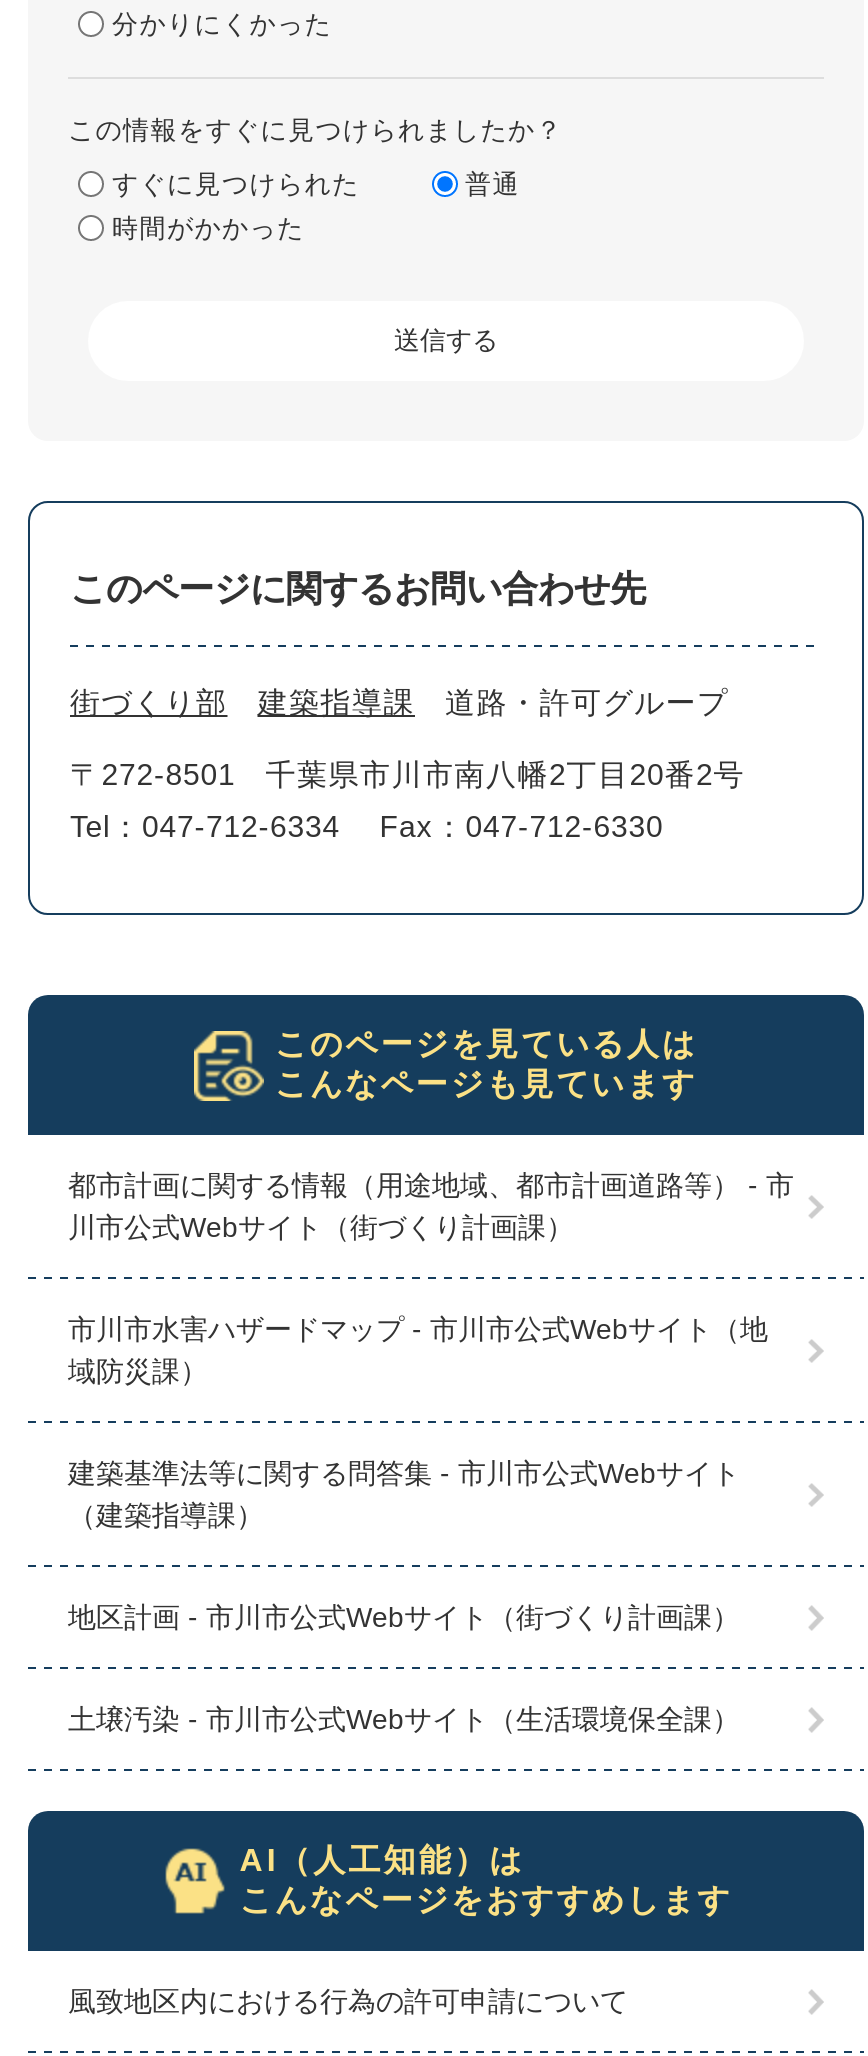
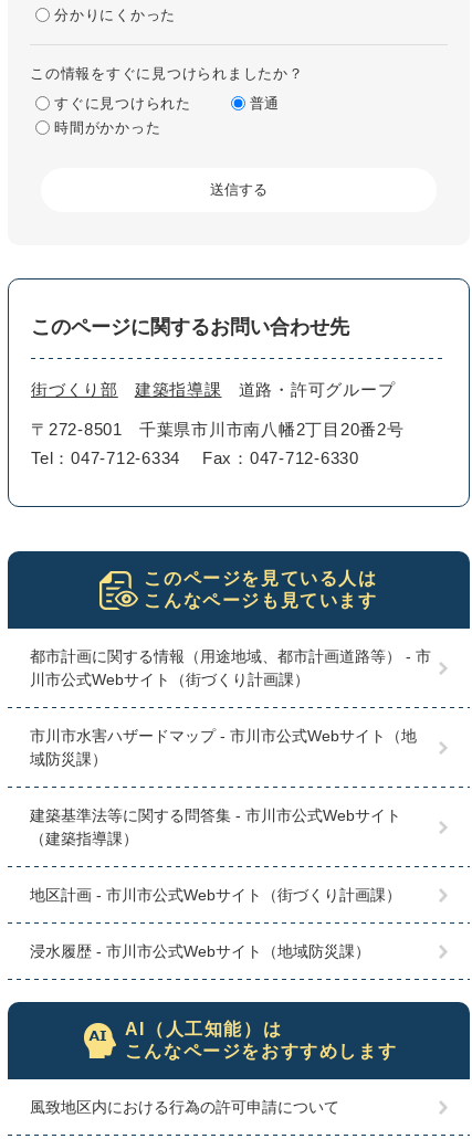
[68,1703,740,1735] 土壌汚染 - 市川市公式Webサイト（生活環境保全課） -> [30,942,370,960] 浸水履歴 - 市川市公式Webサイト（地域防災課）

